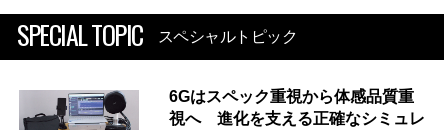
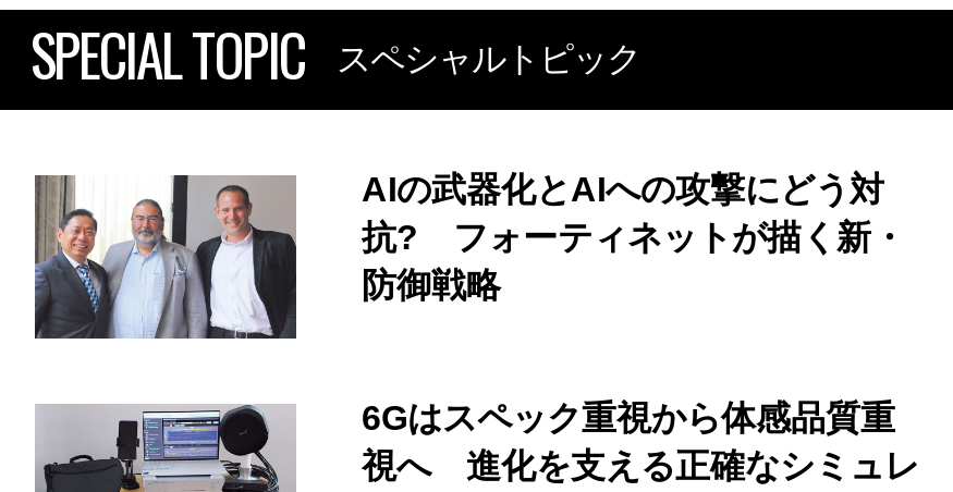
none -> [35,171,906,340] [image] | AIの武器化とAIへの攻撃にどう対 | 抗? フォーティネットが描く新・ | 防御戦略

